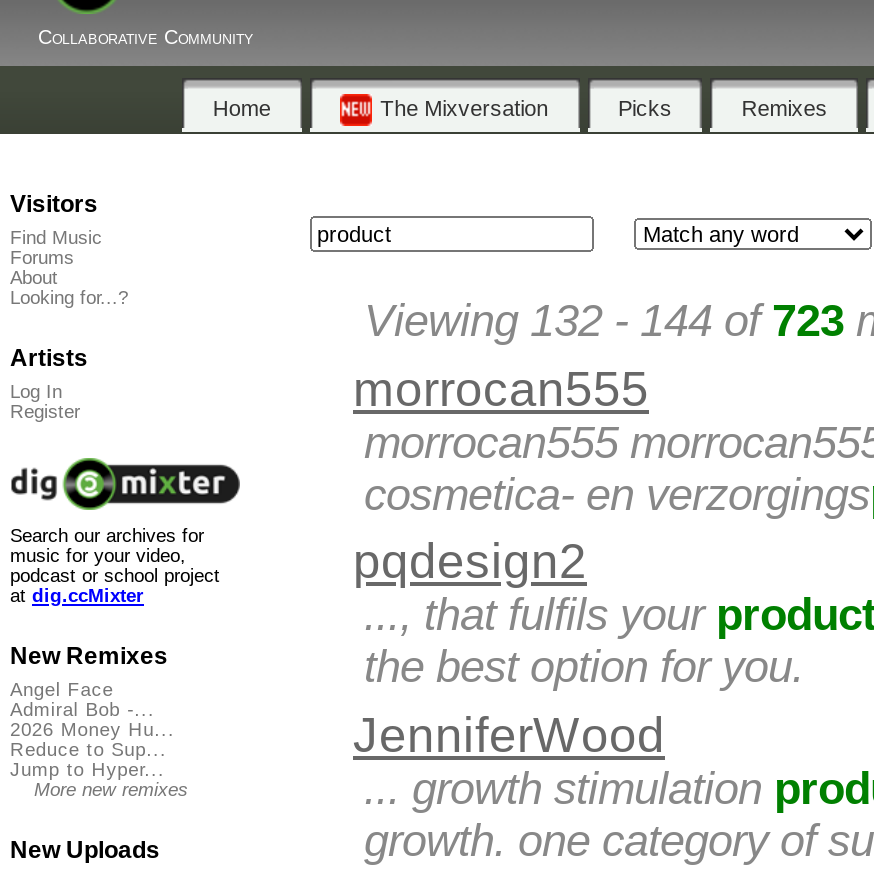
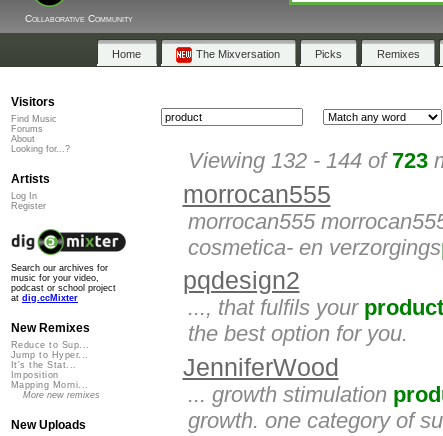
[10,681,175,741] Angel Face | Admiral Bob -... | 2026 Money Hu... -> none
moved [10,741,167,781] -> [11,340,89,360]: Reduce to Sup... | Jump to Hyper...
none -> [11,360,88,390] It's the Stat... | Imposition | Mapping Morni...

